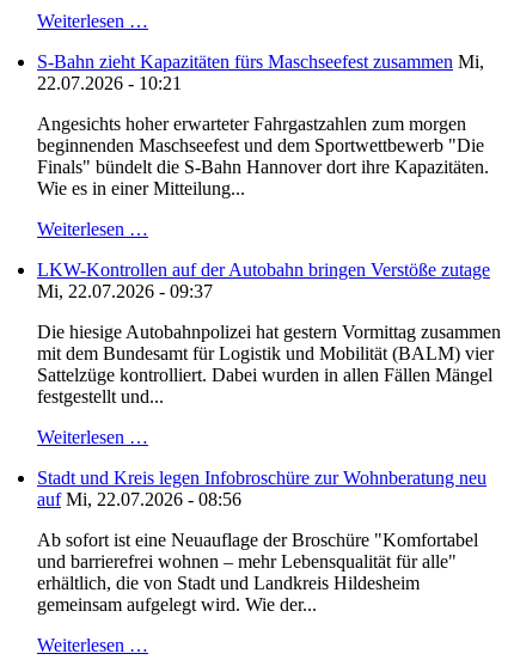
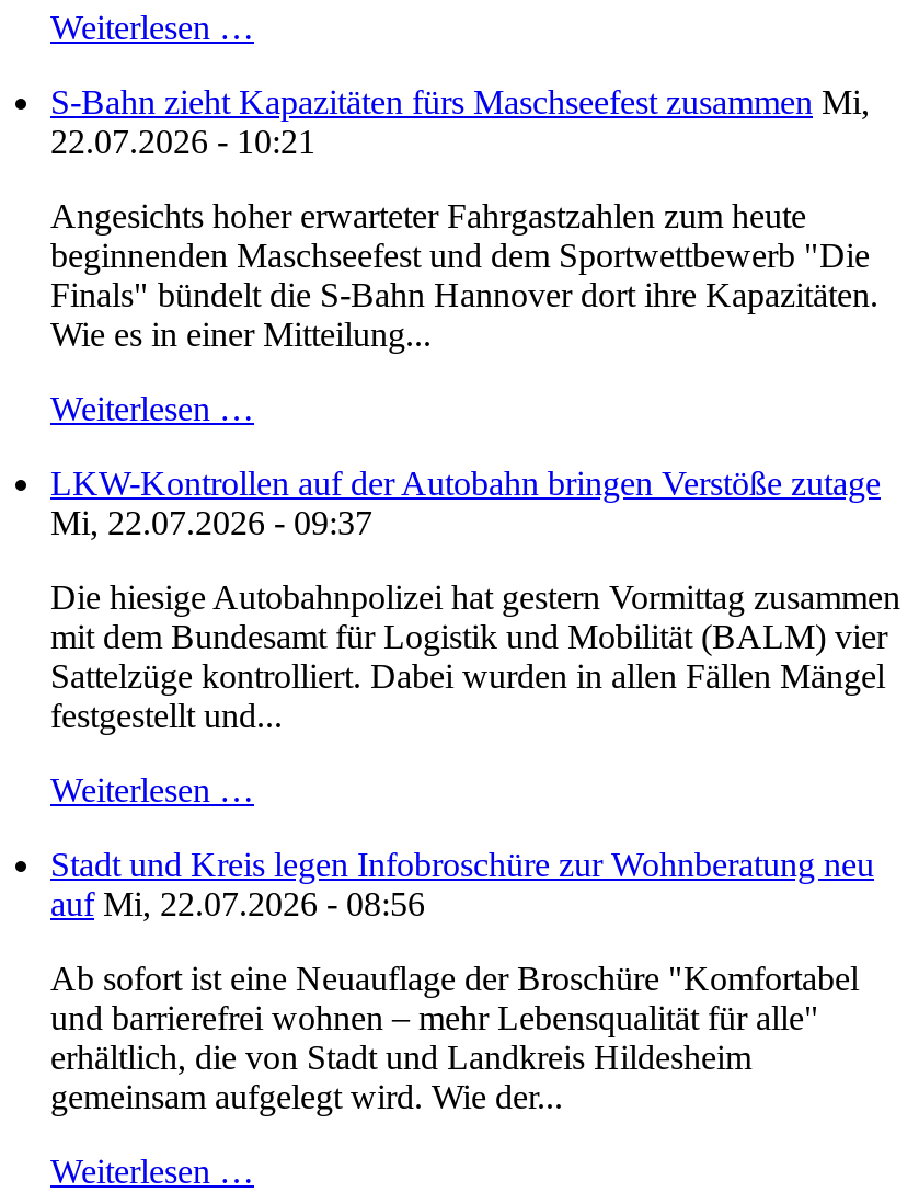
[37,114,466,134] Angesichts hoher erwarteter Fahrgastzahlen zum morgen -> [50,198,806,235] Angesichts hoher erwarteter Fahrgastzahlen zum heute

